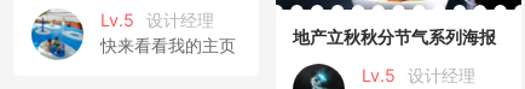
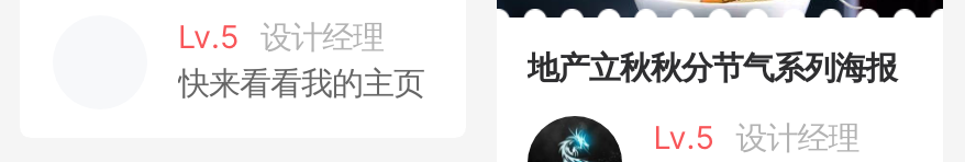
[30,10,85,60] [image] -> none

